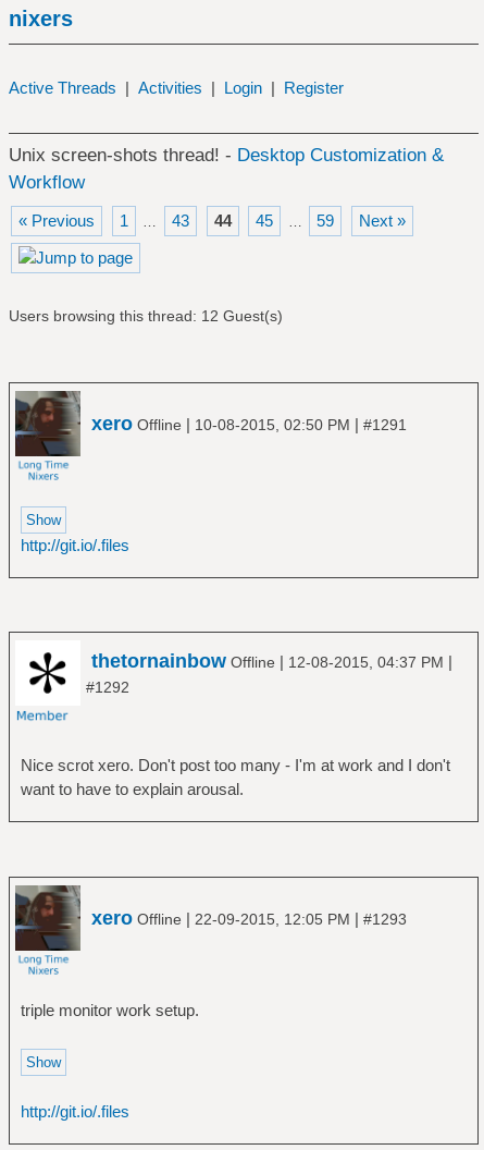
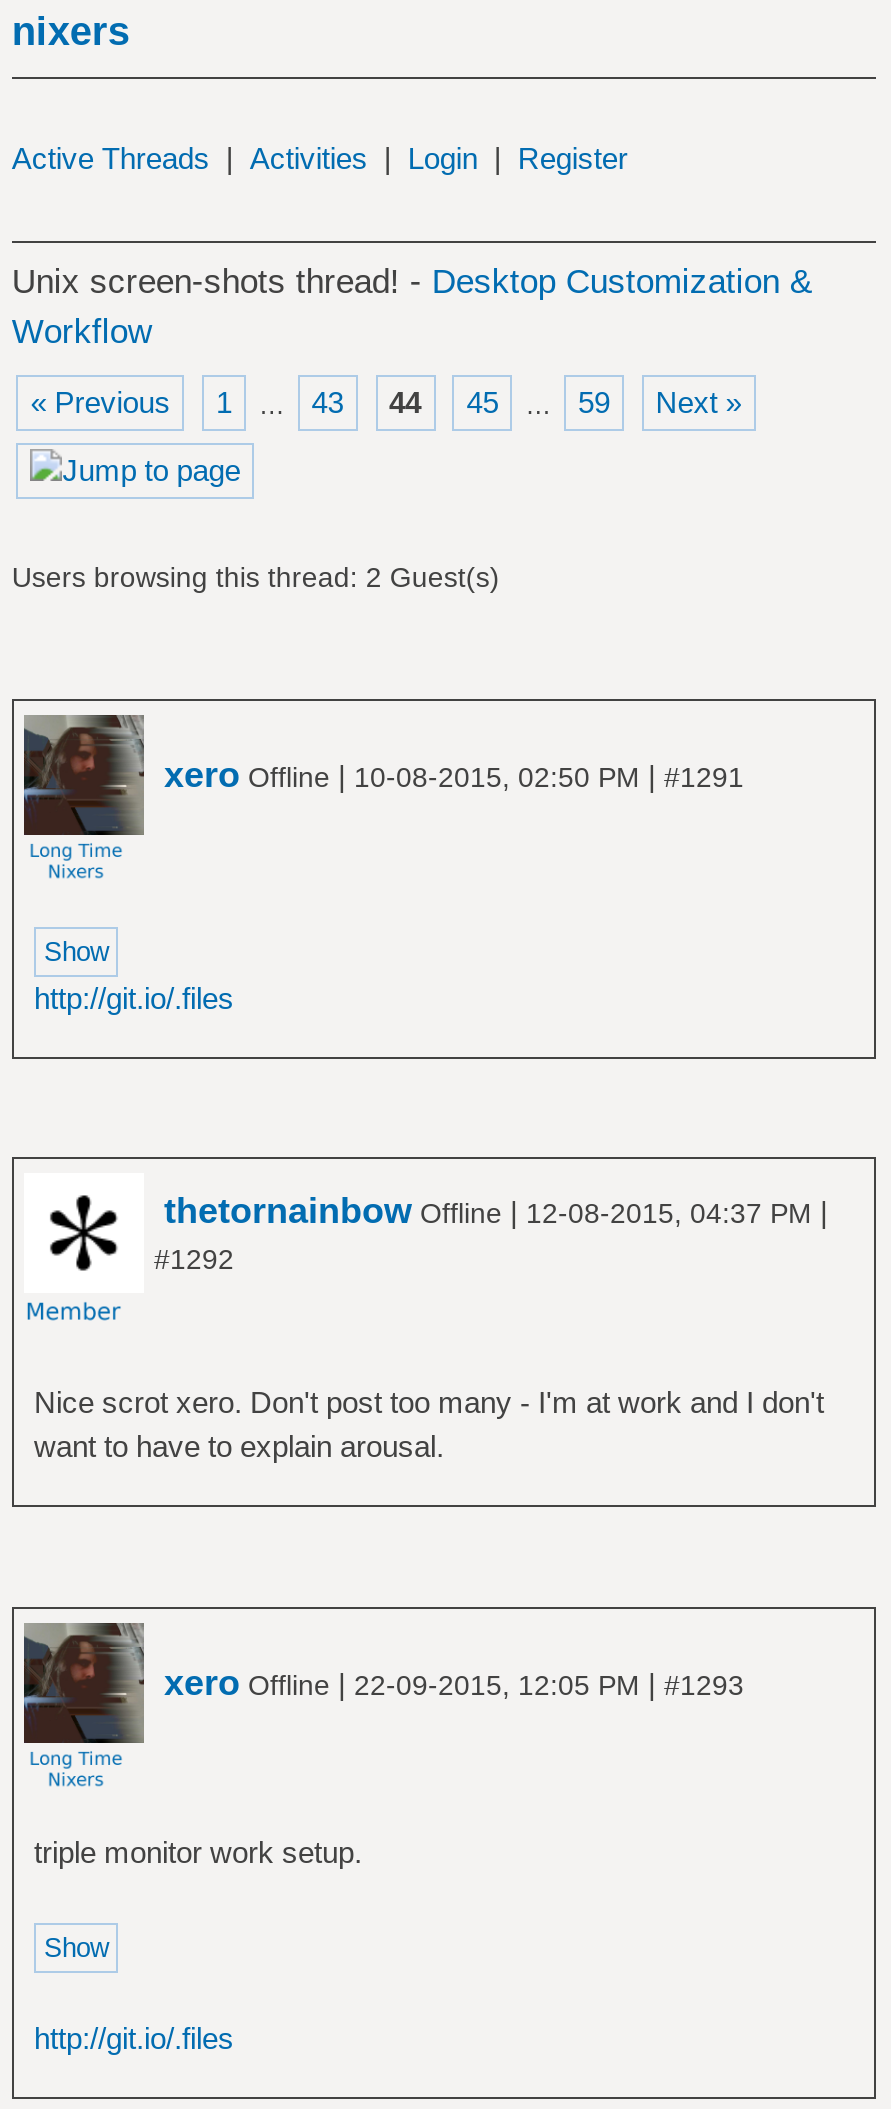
[9,307,283,325] Users browsing this thread: 12 Guest(s) -> [12,561,500,593] Users browsing this thread: 2 Guest(s)

